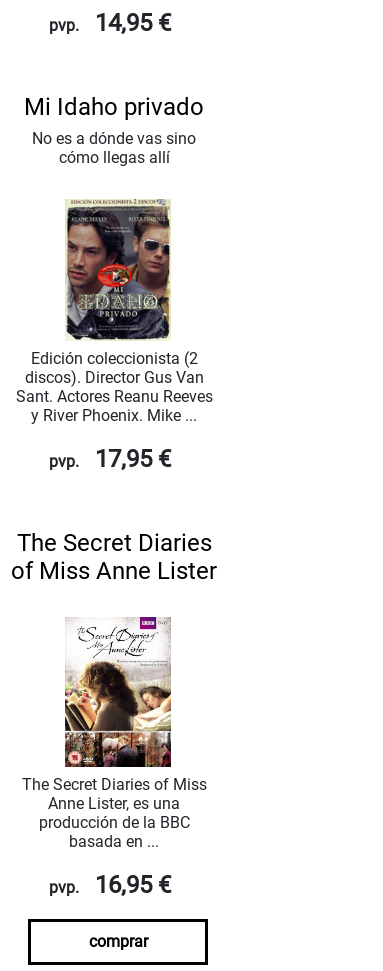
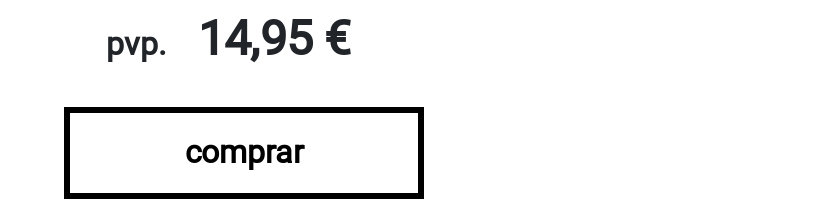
[24,93,204,167] Mi Idaho privado | No es a dónde vas sino | cómo llegas allí -> none
[11,198,217,585] [image] | Edición coleccionista (2 | discos). Director Gus Van | Sant. Actores Reanu Reeves | y River Phoenix. Mike ... | pvp. | 17,95 € | The Secret Diaries | of Miss Anne Lister -> none
[21,616,206,899] [image] | The Secret Diaries of Miss | Anne Lister, es una | producción de la BBC | basada en ... | pvp. | 16,95 € -> none

